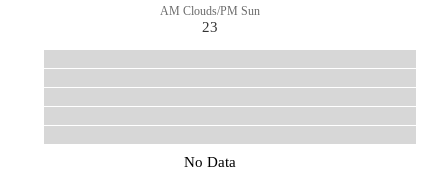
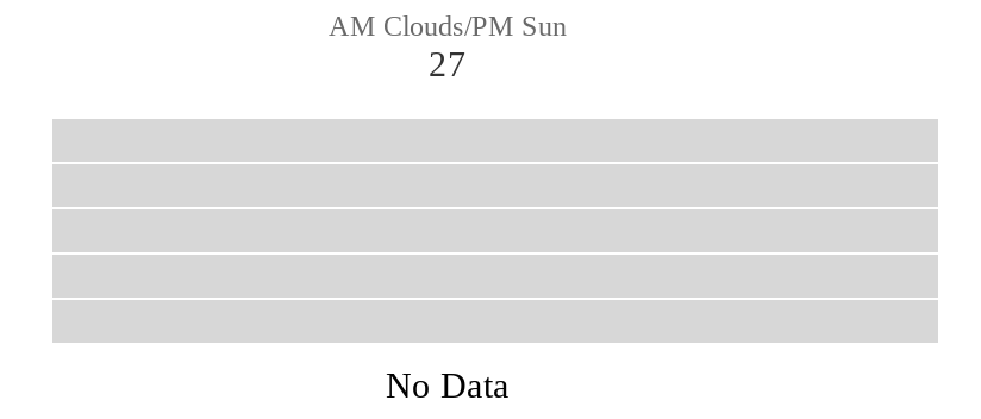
[202,19,218,35] 23 -> [429,45,467,83] 27

